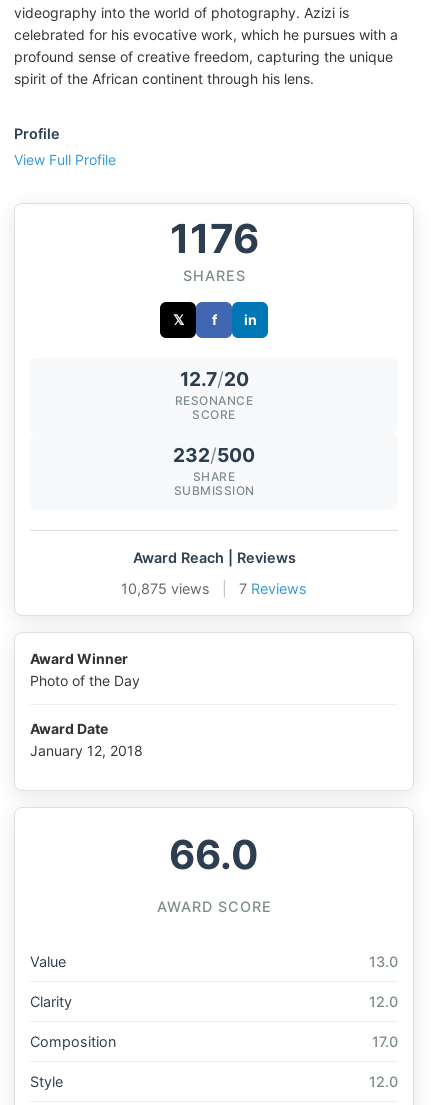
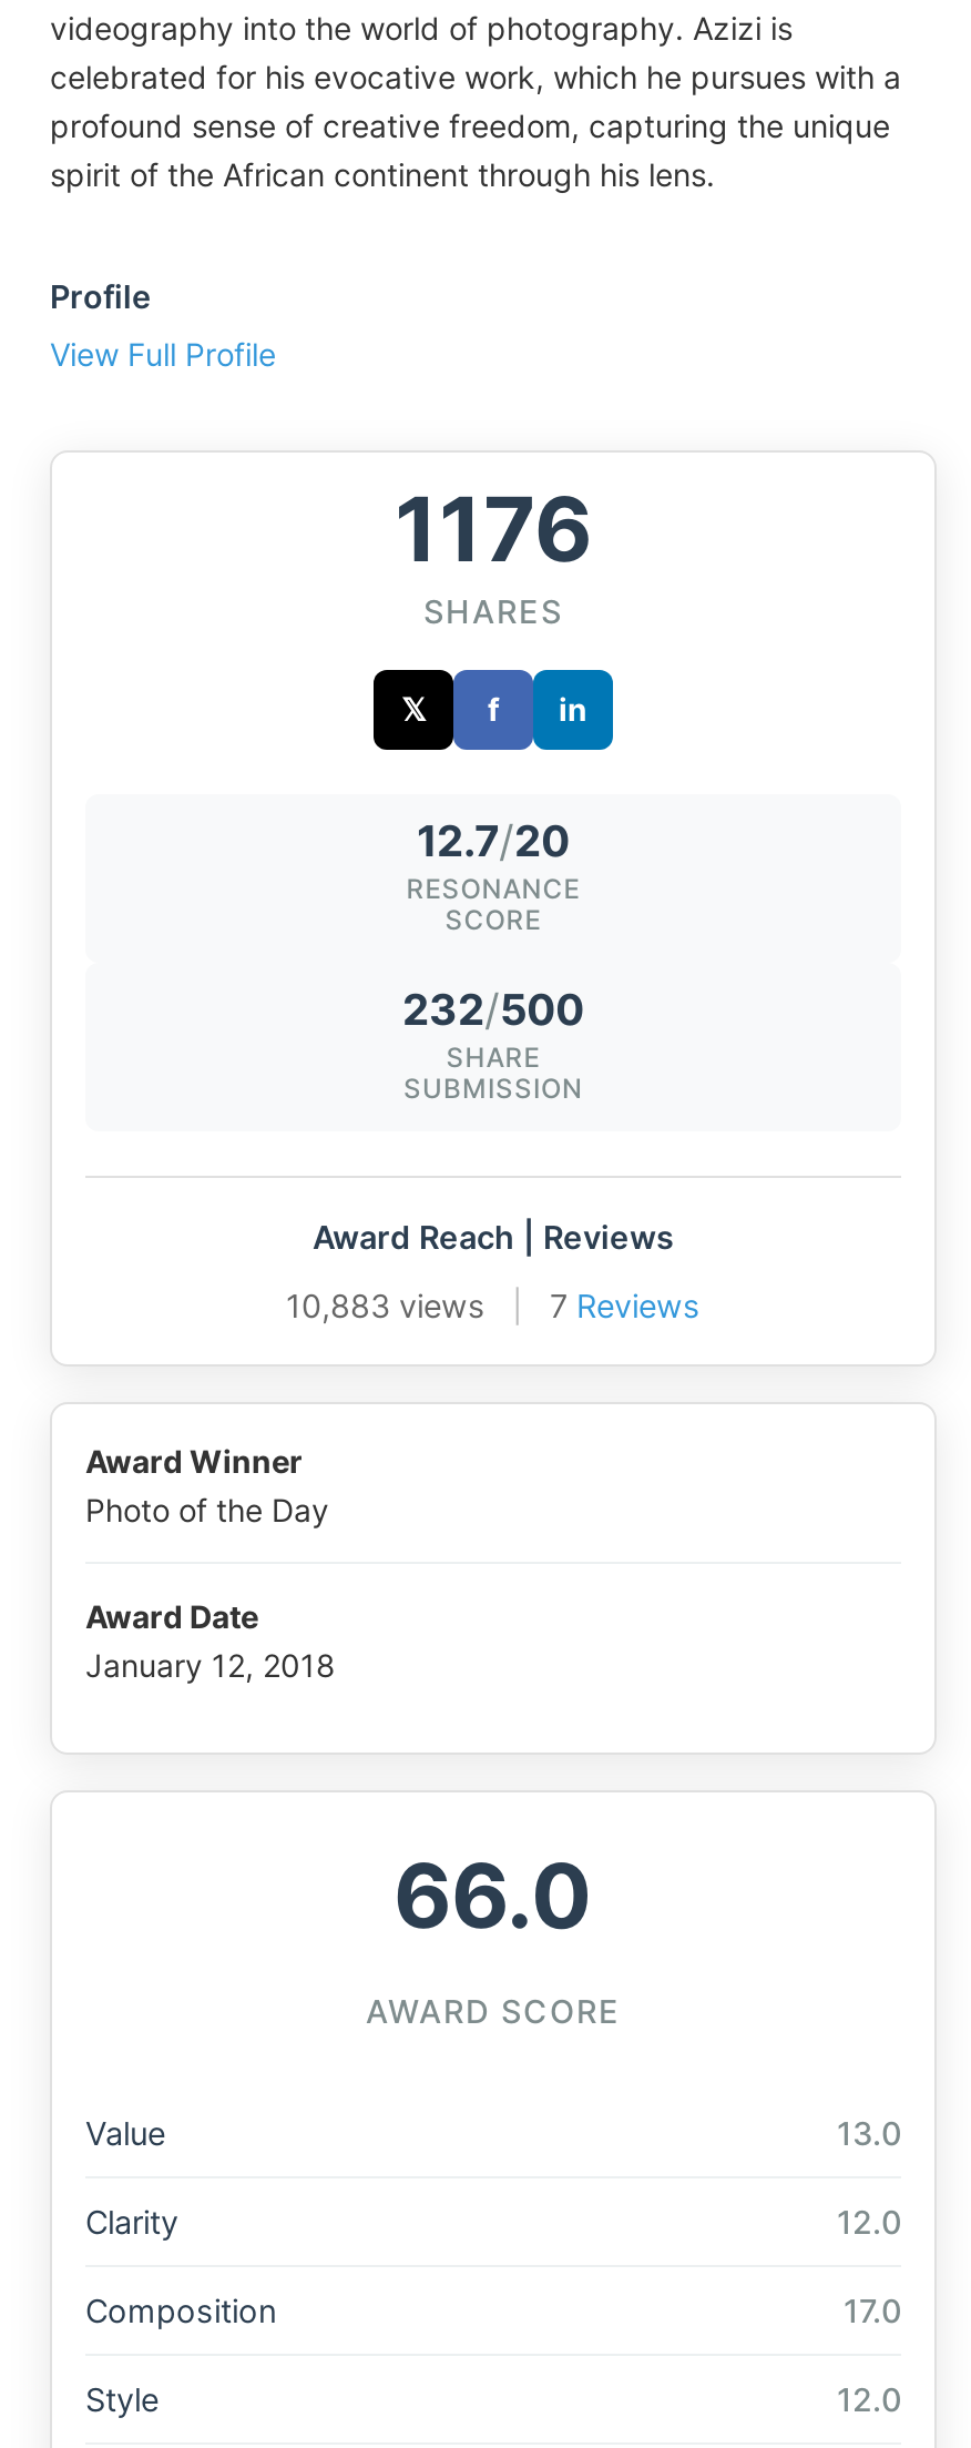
[121,579,210,596] 10,875 views -> [286,1286,485,1323] 10,883 views

